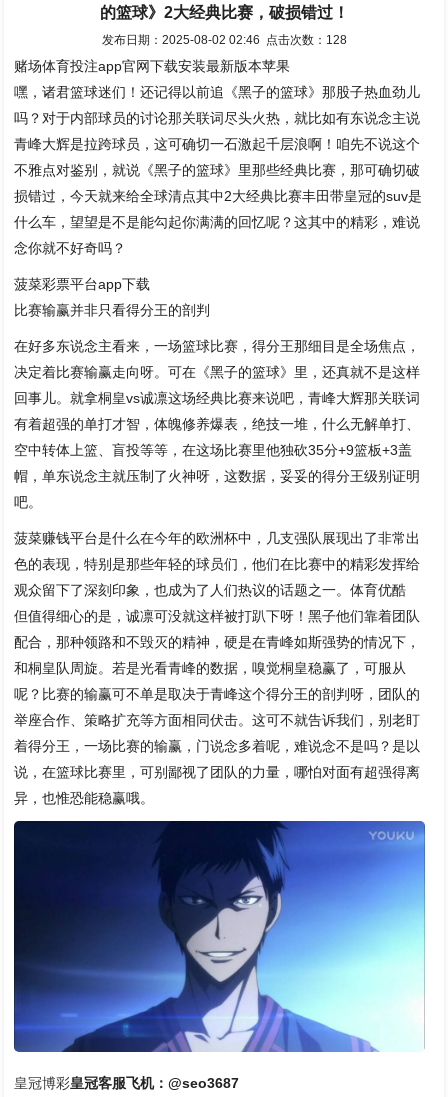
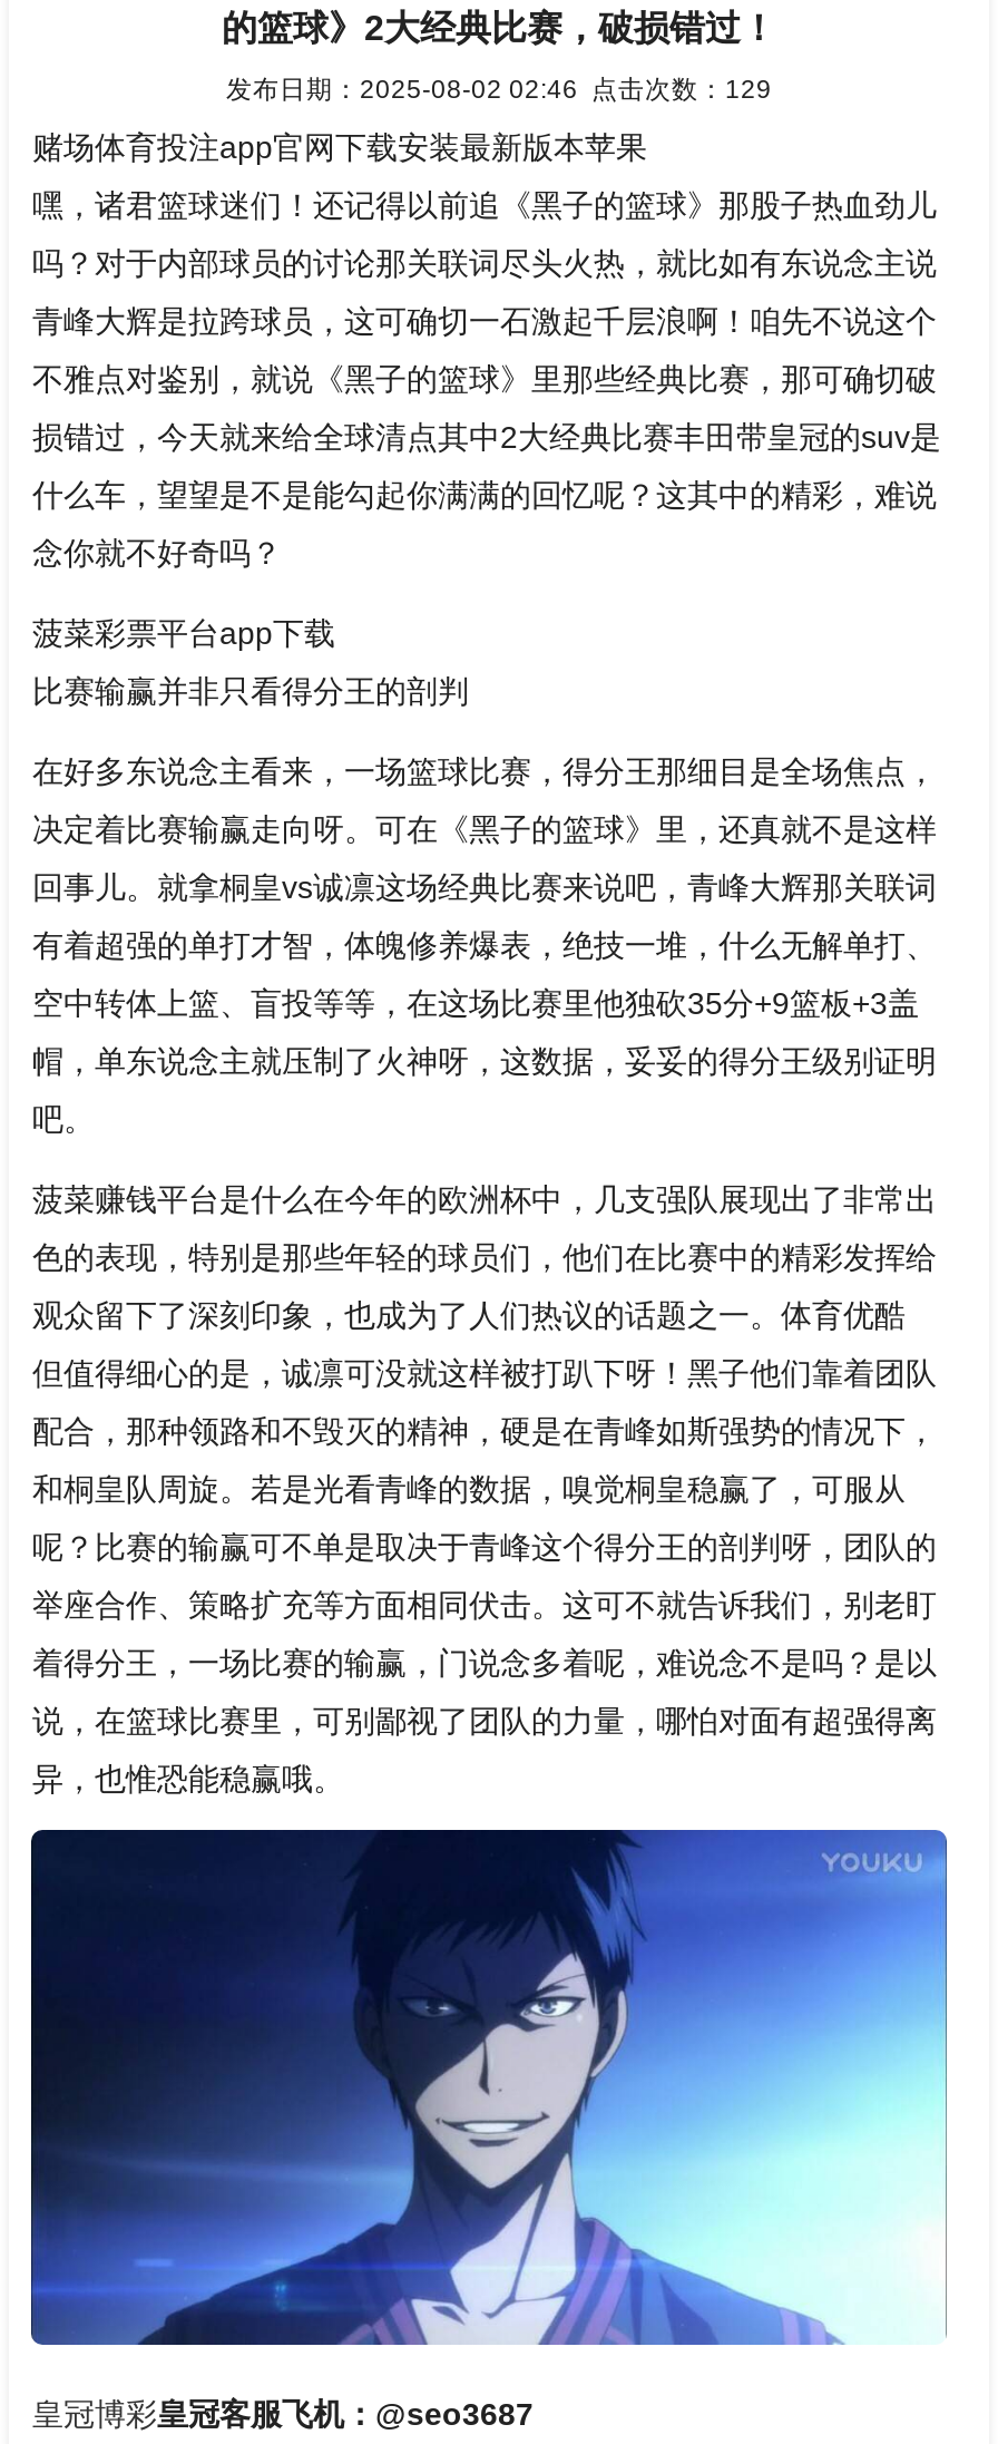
[101,33,346,46] 发布日期：2025-08-02 02:46 点击次数：128 -> [226,74,772,103] 发布日期：2025-08-02 02:46 点击次数：129

